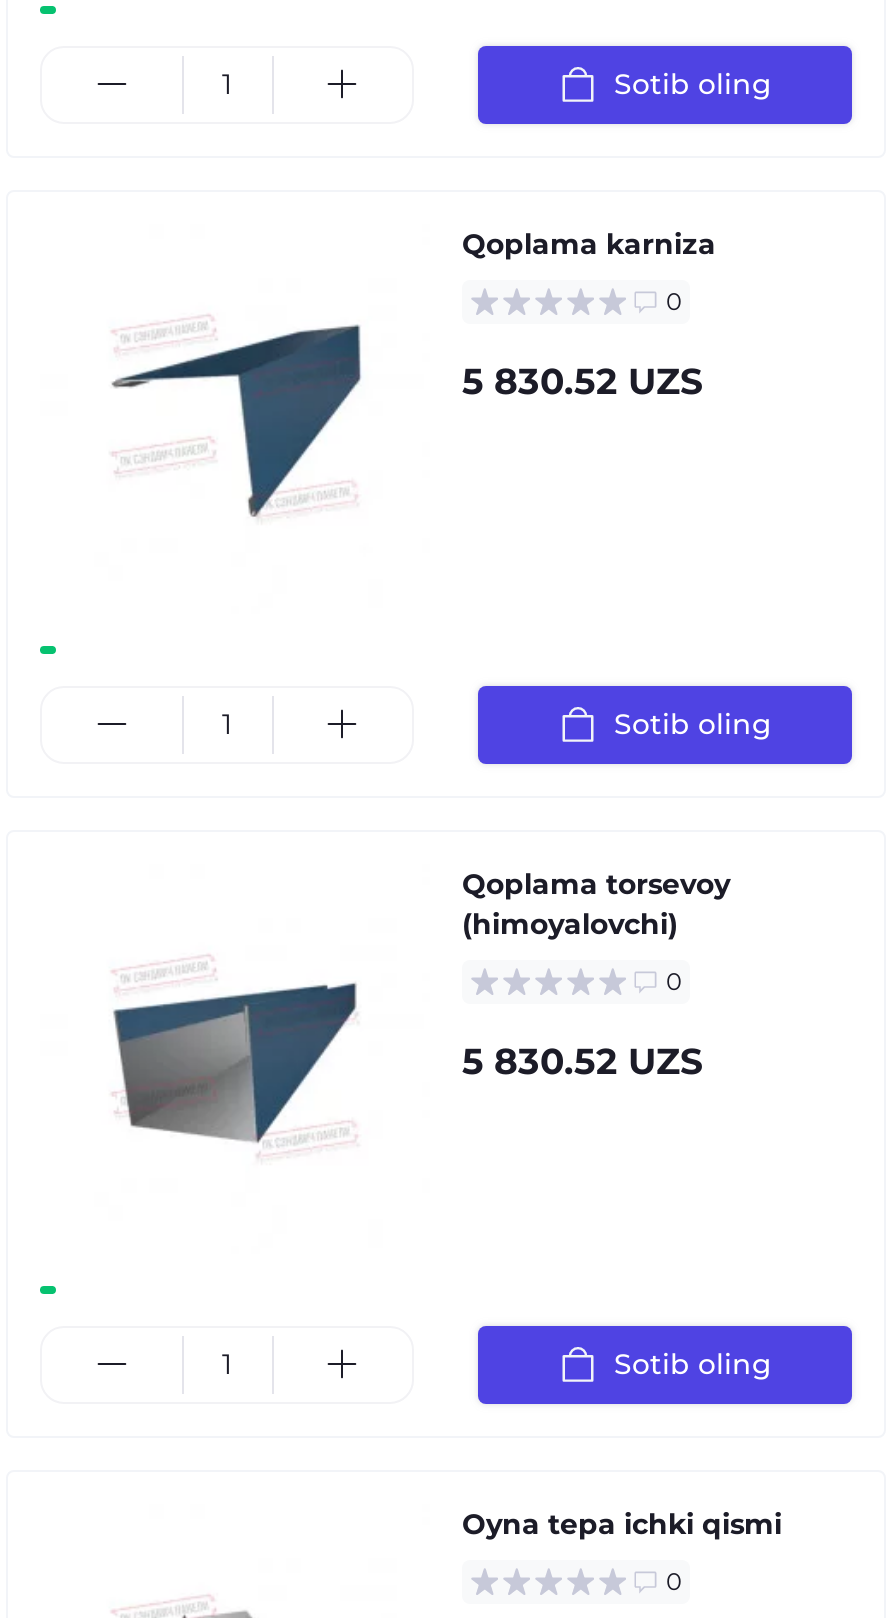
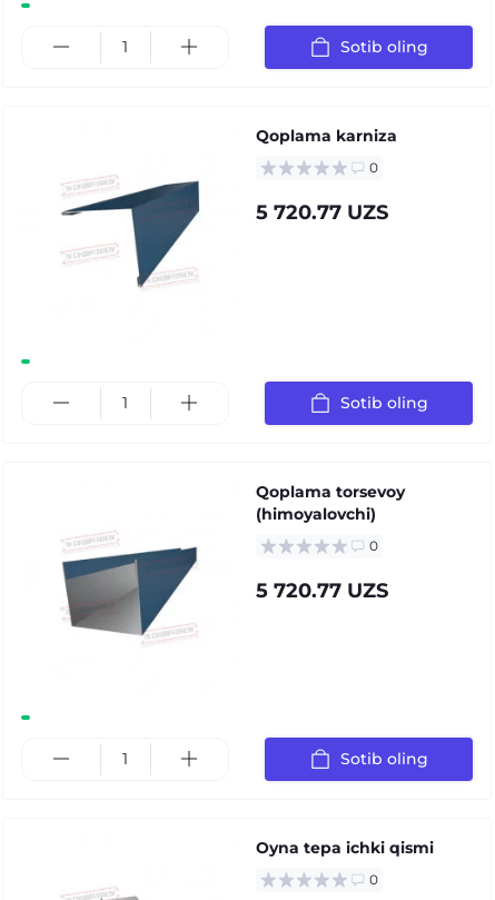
[462,359,702,403] 5 830.52 UZS -> [256,200,388,224] 5 720.77 UZS
[462,1039,702,1083] 5 830.52 UZS -> [256,578,388,602] 5 720.77 UZS

